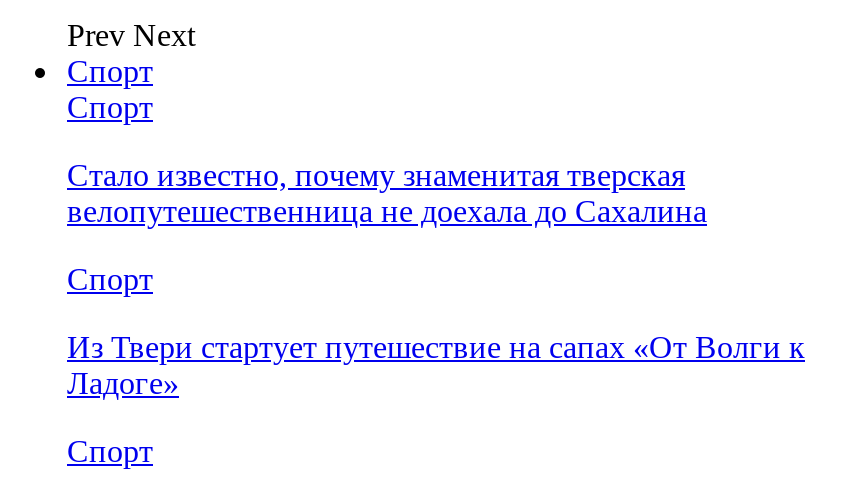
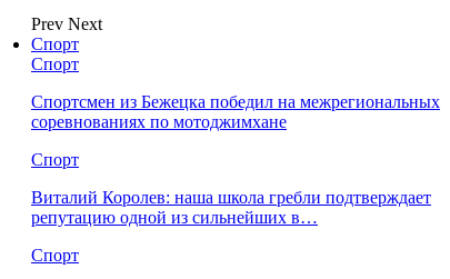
[67,158,707,228] Стало известно, почему знаменитая тверская | велопутешественница не доехала до Сахалина -> [31,92,440,131] Спортсмен из Бежецка победил на межрегиональных | соревнованиях по мотоджимхане
[67,330,805,400] Из Твери стартует путешествие на сапах «От Волги к | Ладоге» -> [31,188,431,227] Виталий Королев: наша школа гребли подтверждает | репутацию одной из сильнейших в…

